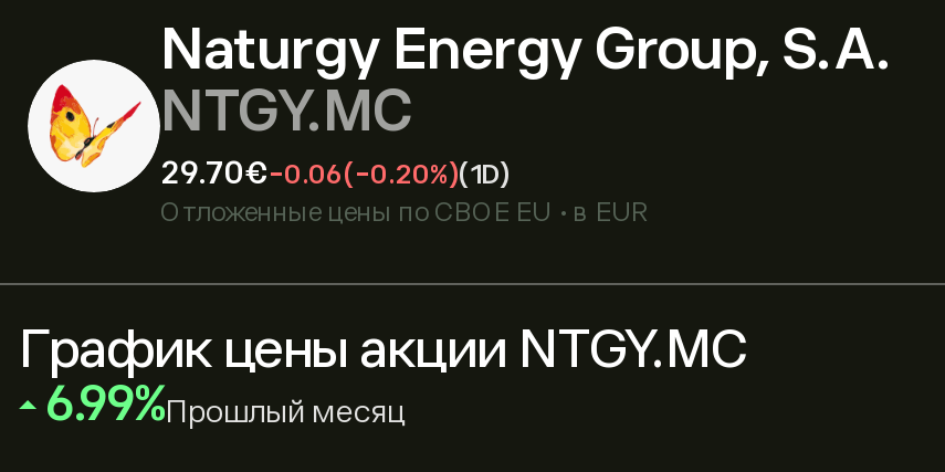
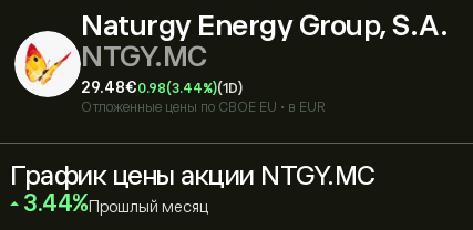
[160,155,510,190] 29.70€-0.06(-0.20%)(1D) -> [81,79,243,96] 29.48€0.98(3.44%)(1D)
[45,376,405,431] 6.99 Прошлый месяц -> [23,189,208,217] 3.44 Прошлый месяц

